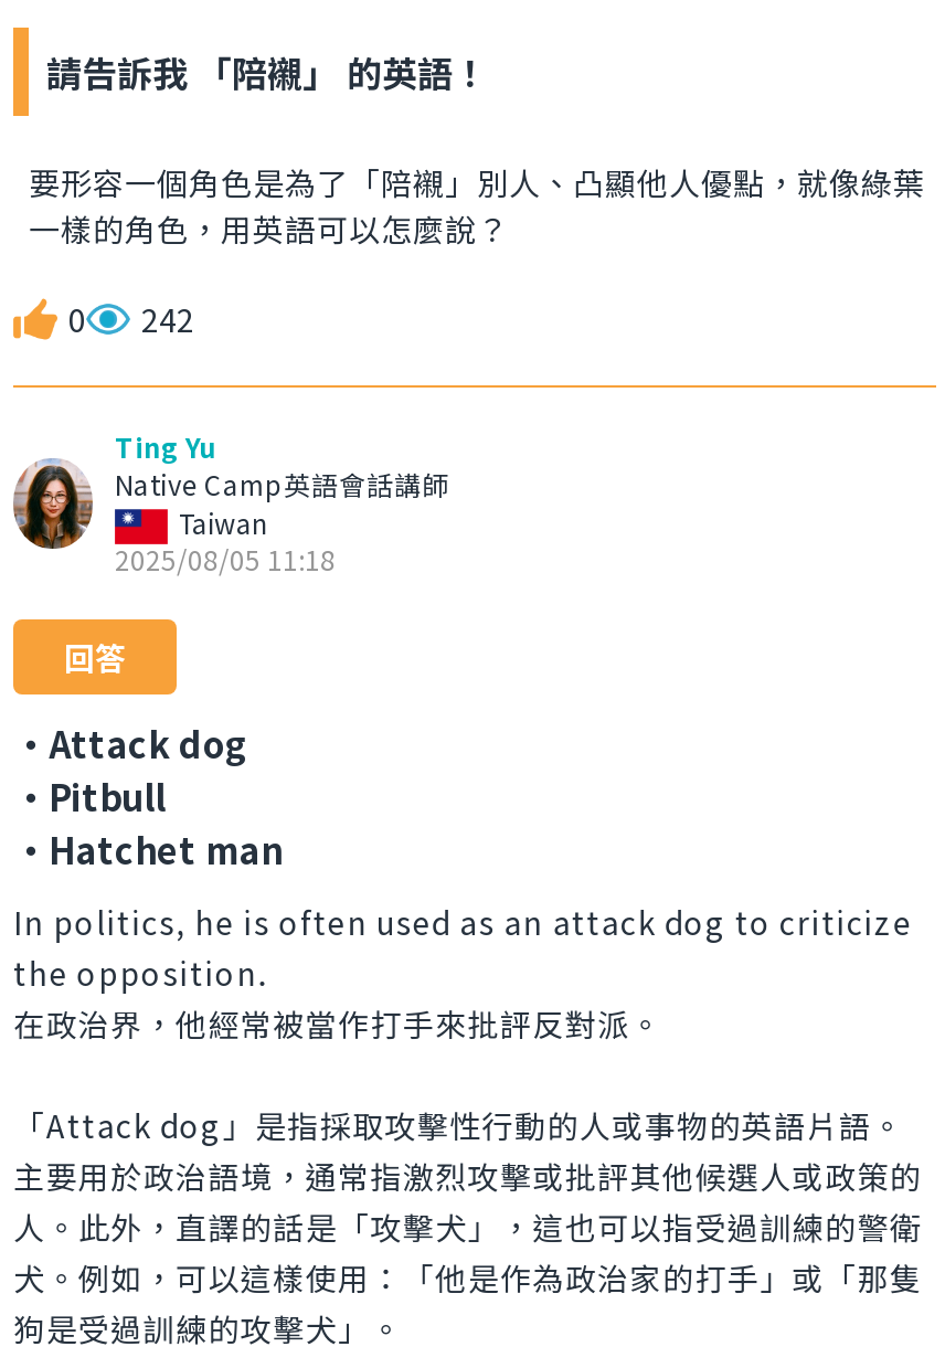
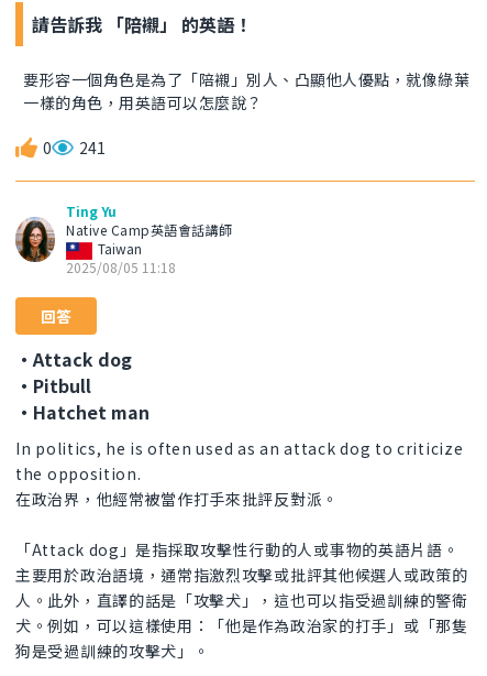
[68,297,194,342] 0 242 -> [43,137,106,159] 0 241

